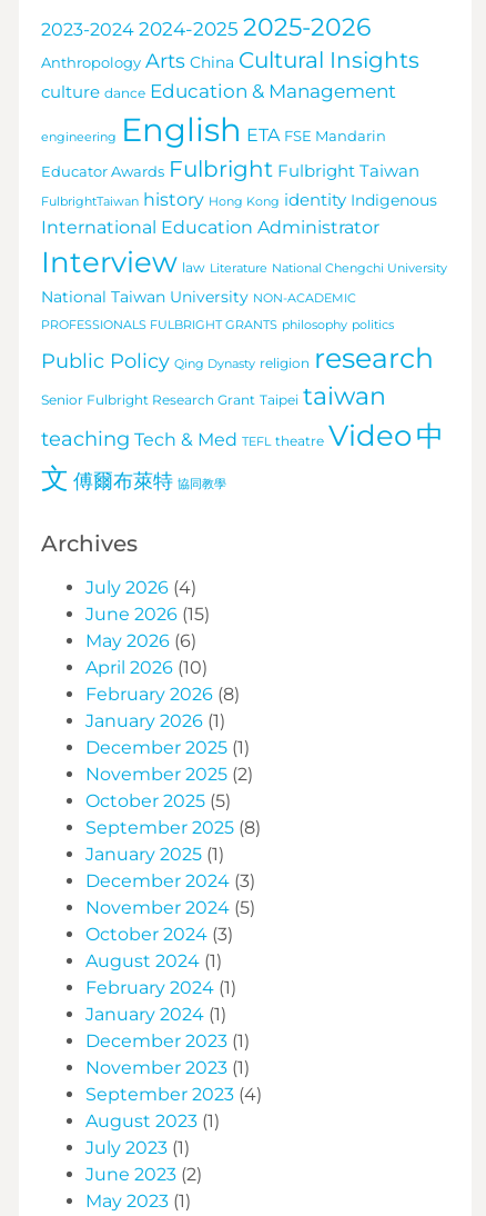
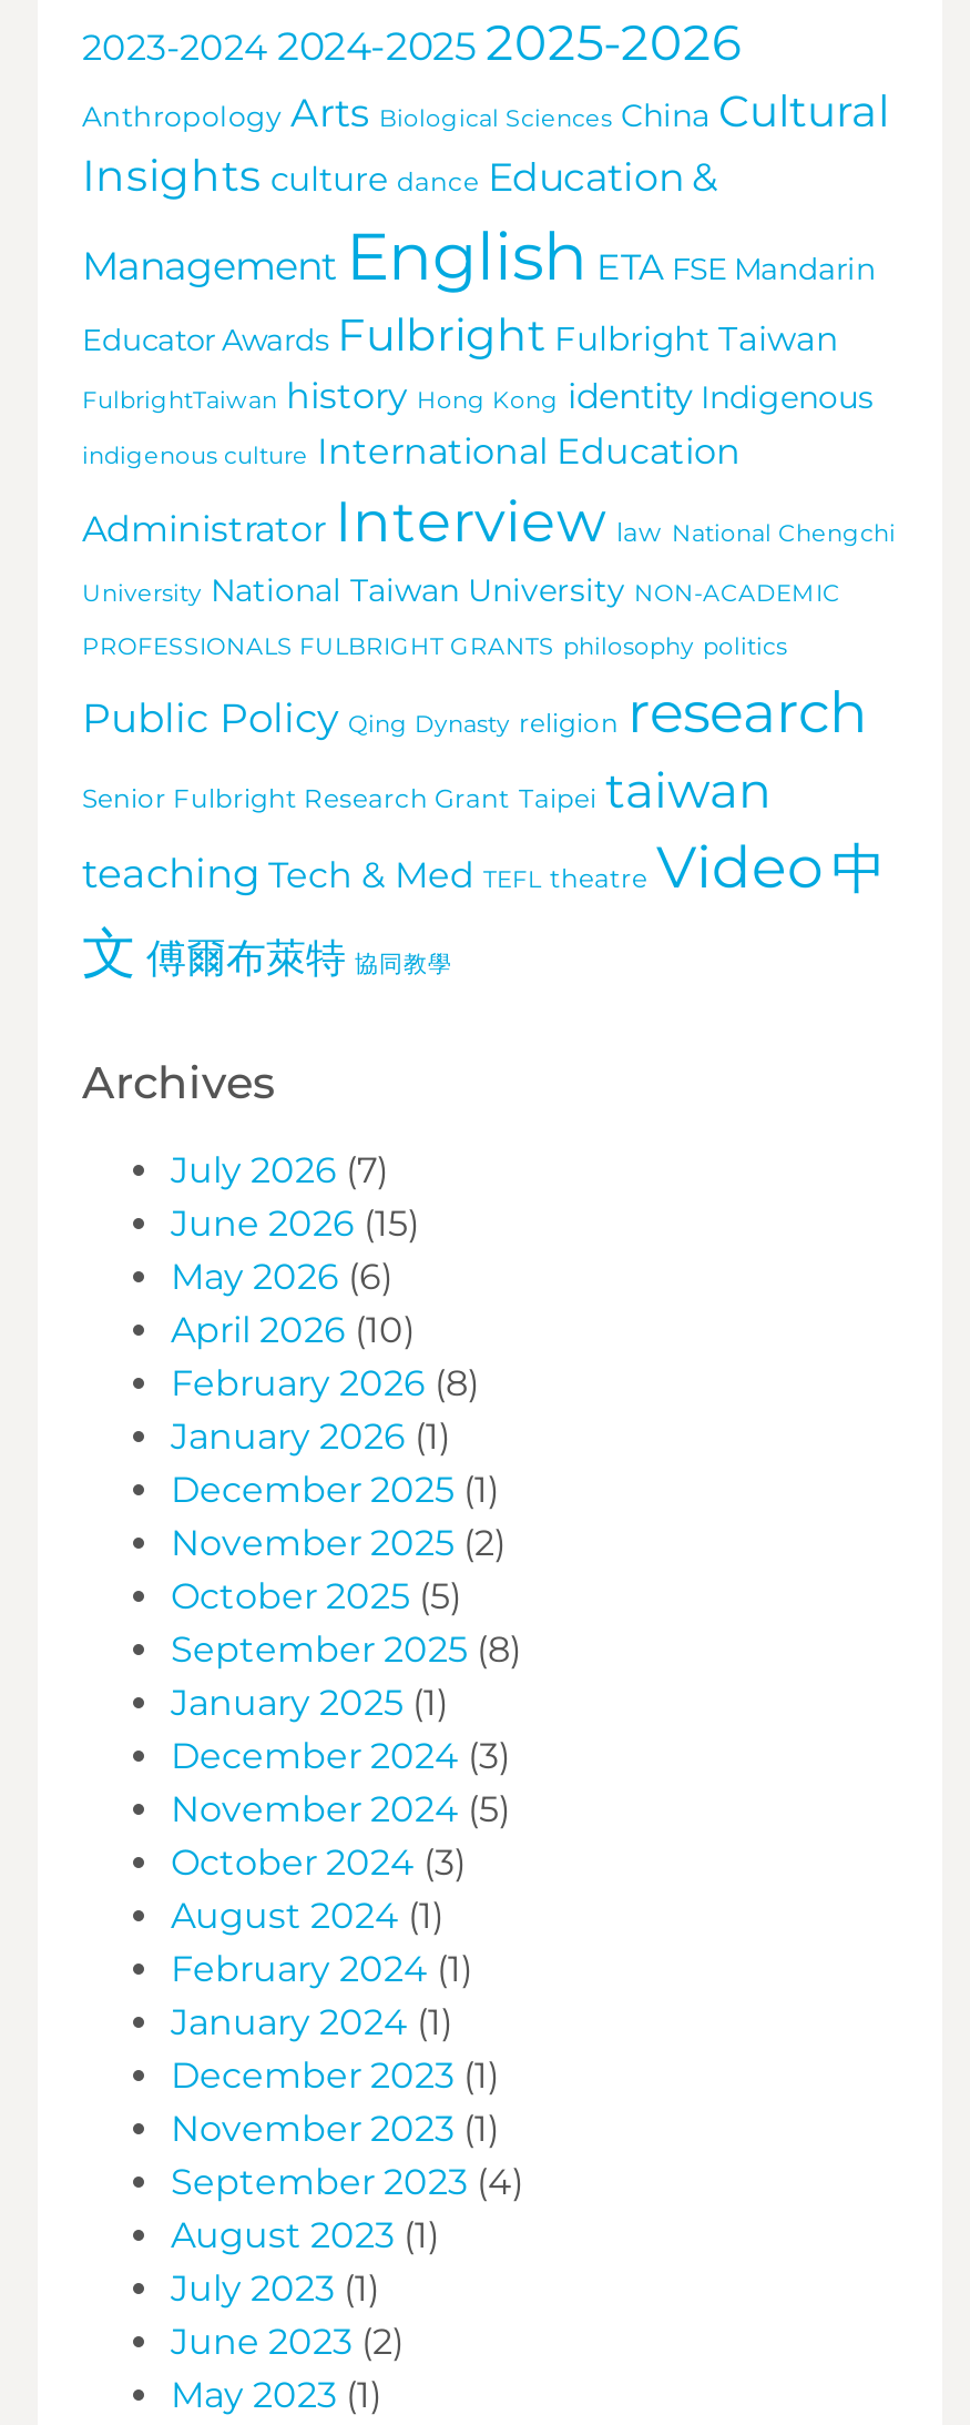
[41,47,419,149] Anthropology Arts China Cultural Insights | culture dance Education & Management | engineering English ETA FSE Mandarin -> [82,84,889,295] Anthropology Arts Biological Sciences China Cultural | Insights culture dance Education & | Management English ETA FSE Mandarin
[41,216,447,306] International Education Administrator | Interview law Literature National Chengchi University | National Taiwan University NON-ACADEMIC -> [82,428,896,608] indigenous culture International Education | Administrator Interview law National Chengchi | University National Taiwan University NON-ACADEMIC
[85,577,196,598] July 2026 (4) -> [171,1149,388,1191] July 2026 (7)

